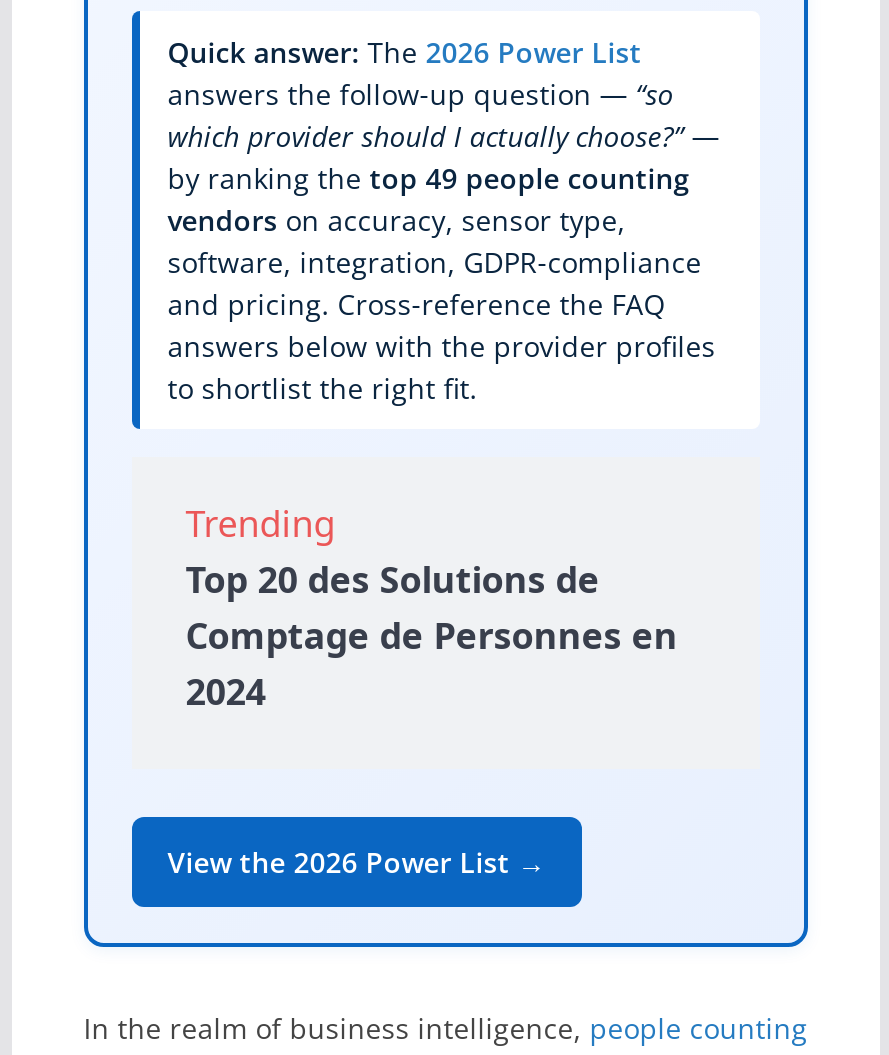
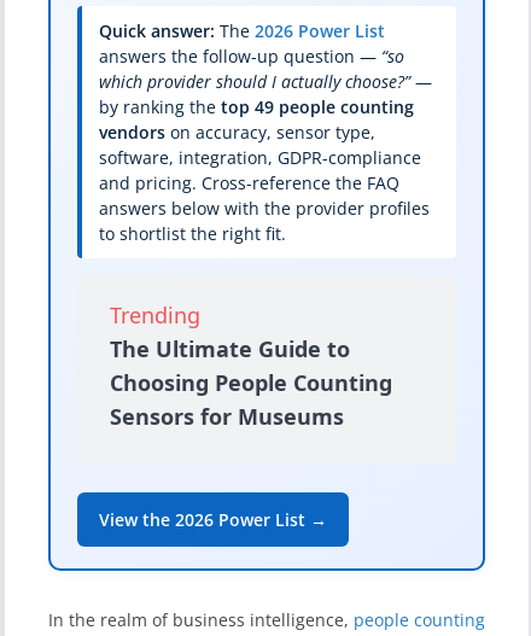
[185,555,677,715] Top 20 des Solutions de | Comptage de Personnes en | 2024 -> [109,334,392,431] The Ultimate Guide to | Choosing People Counting | Sensors for Museums

